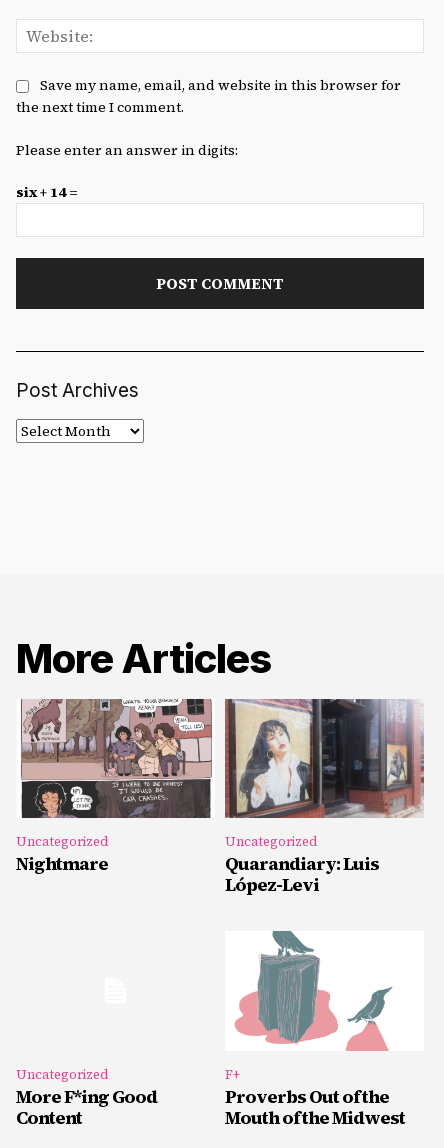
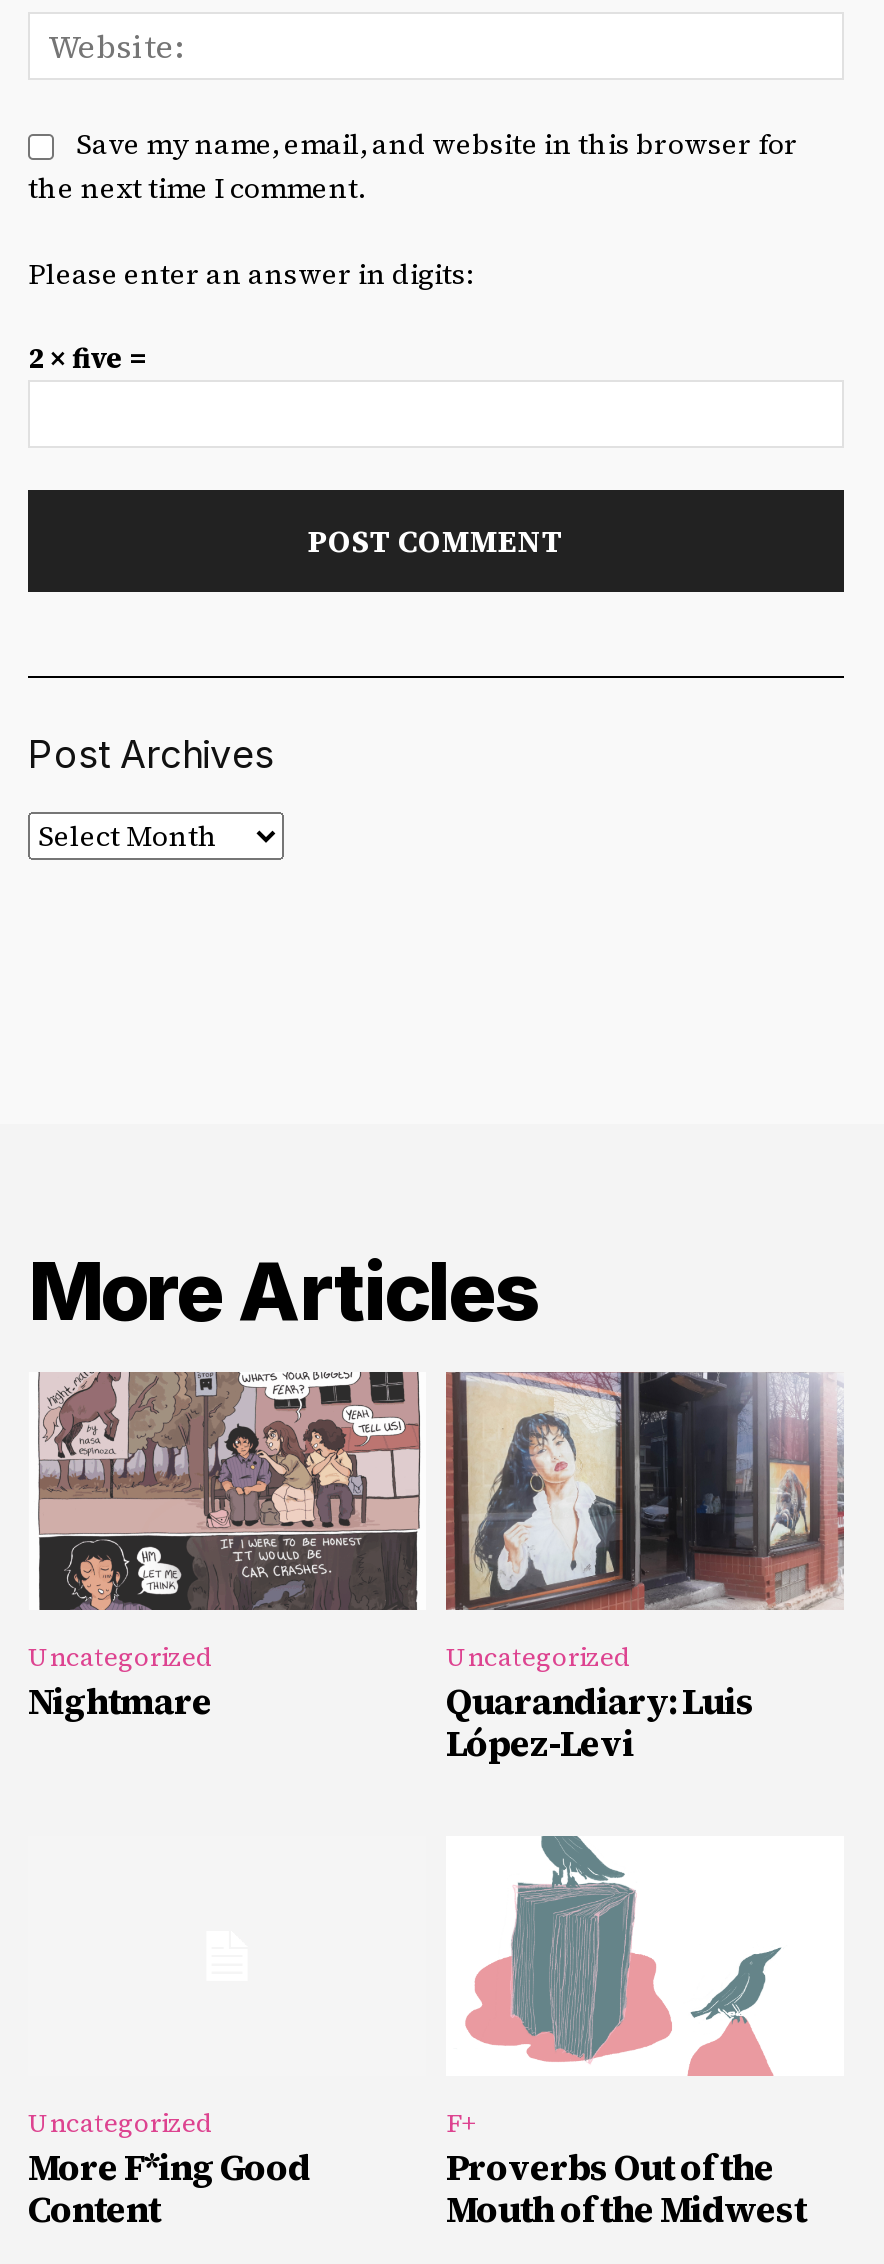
[16,182,78,202] six + 14 = -> [28,338,148,378] 2 × five =

